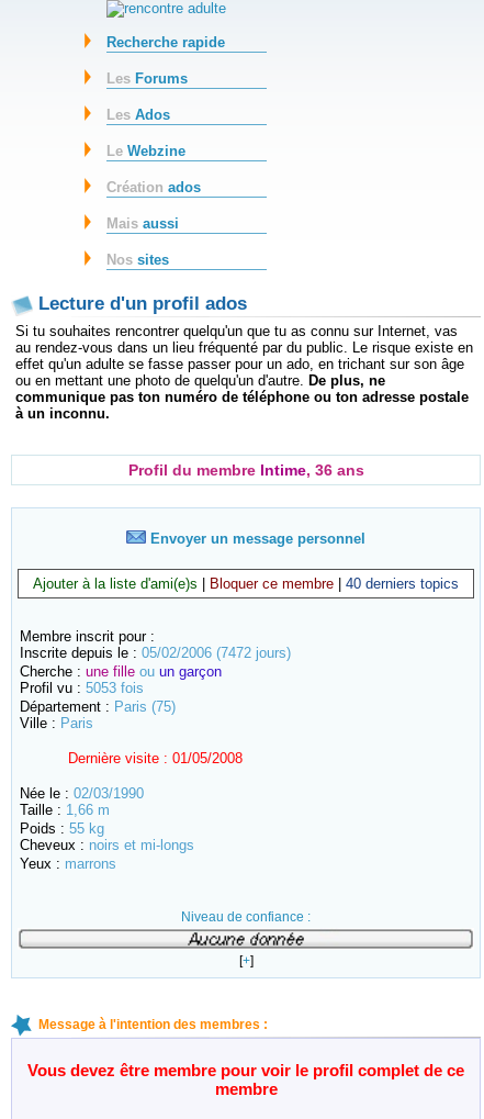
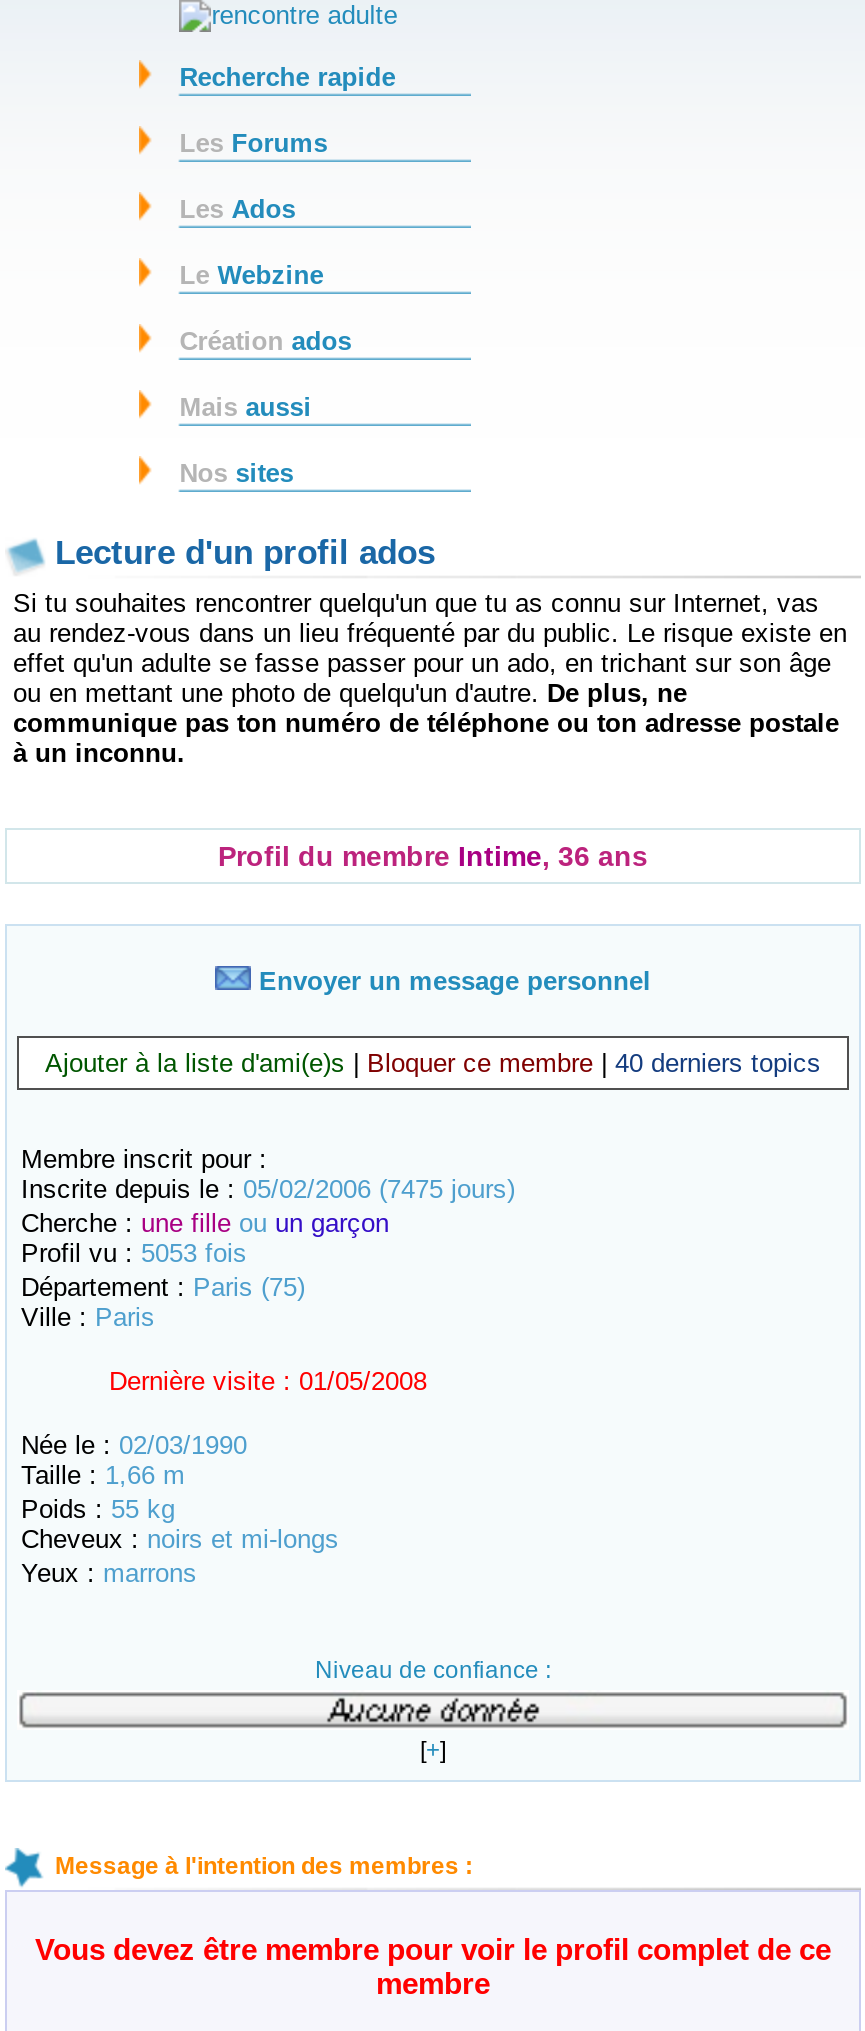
[20,645,291,662] Inscrite depuis le : 05/02/2006 (7472 jours) -> [21,1175,515,1205] Inscrite depuis le : 05/02/2006 (7475 jours)

